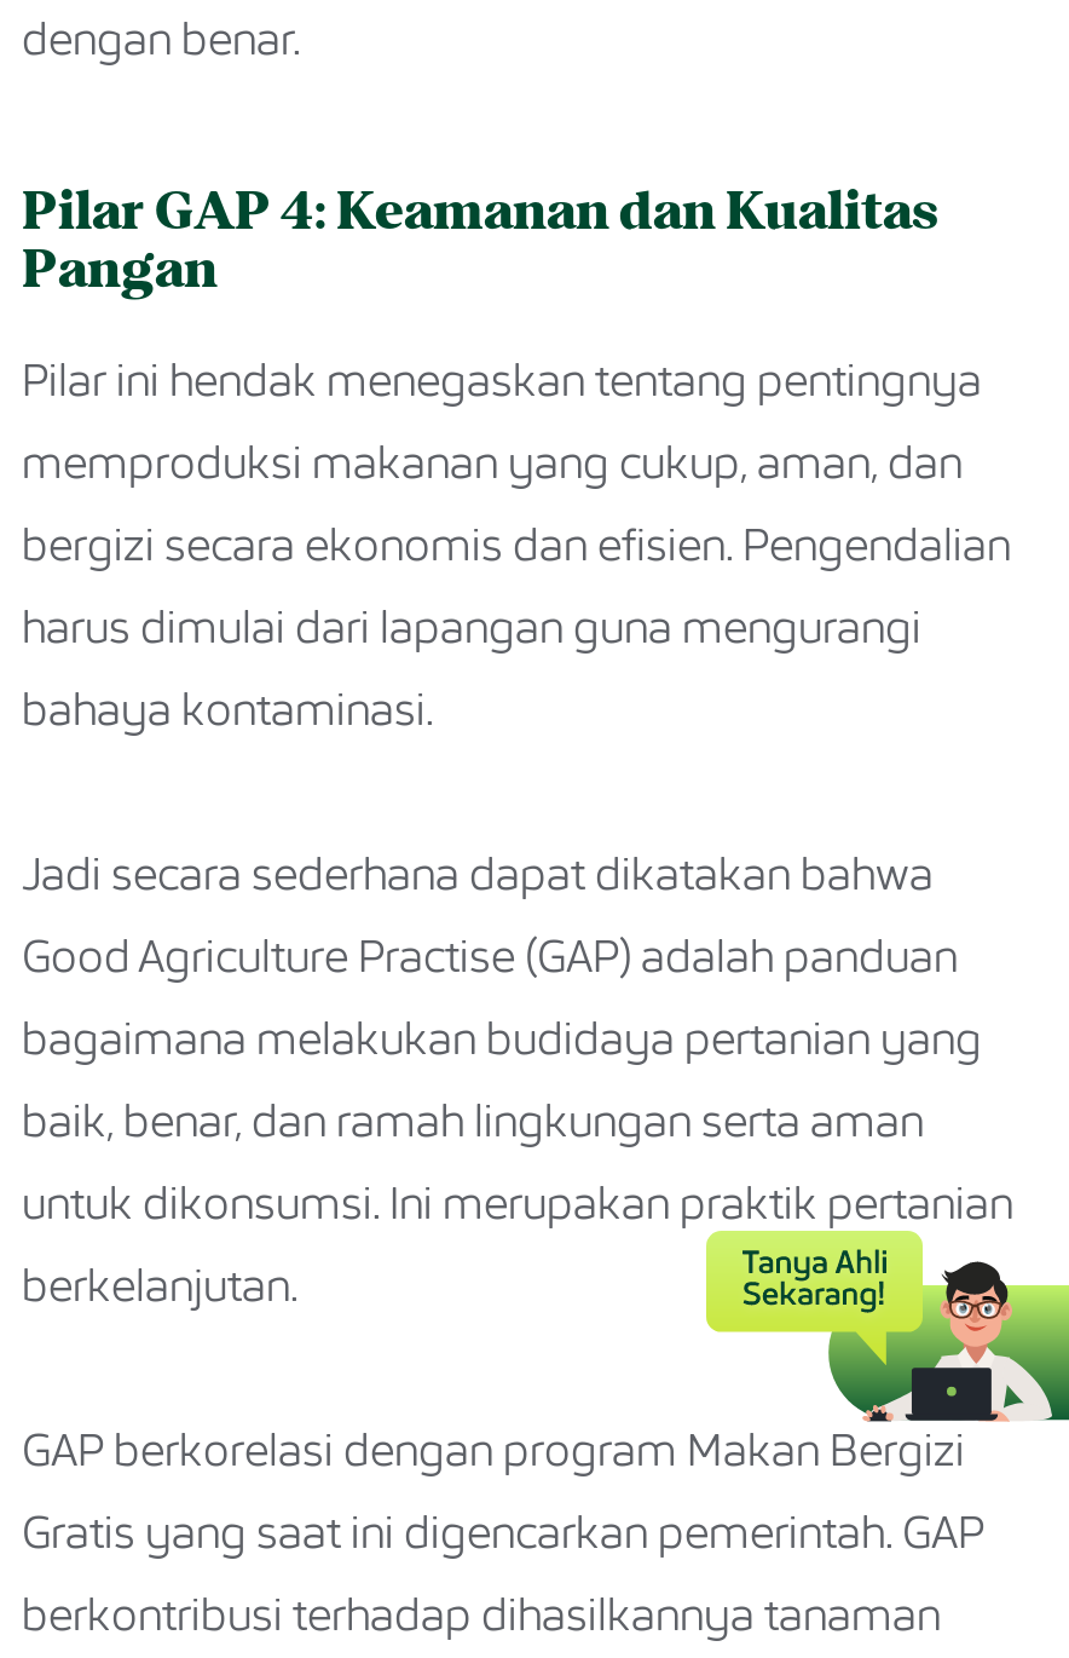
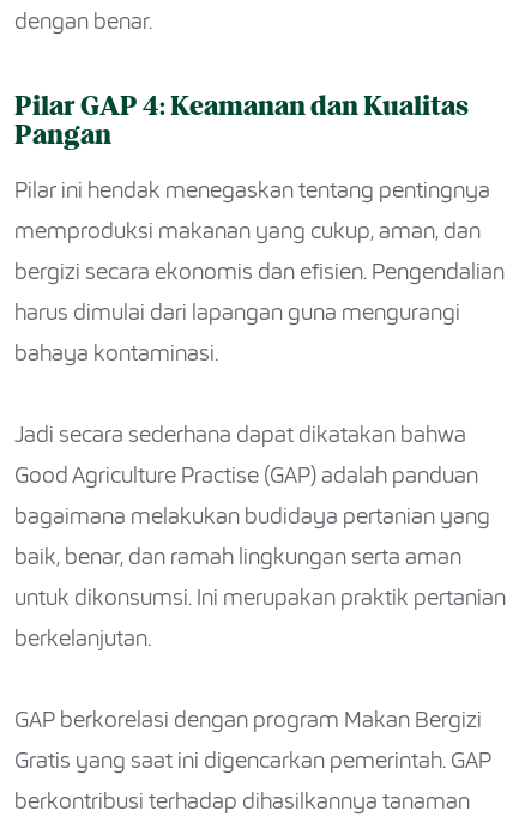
[704,1238,1062,1424] [image] -> none

